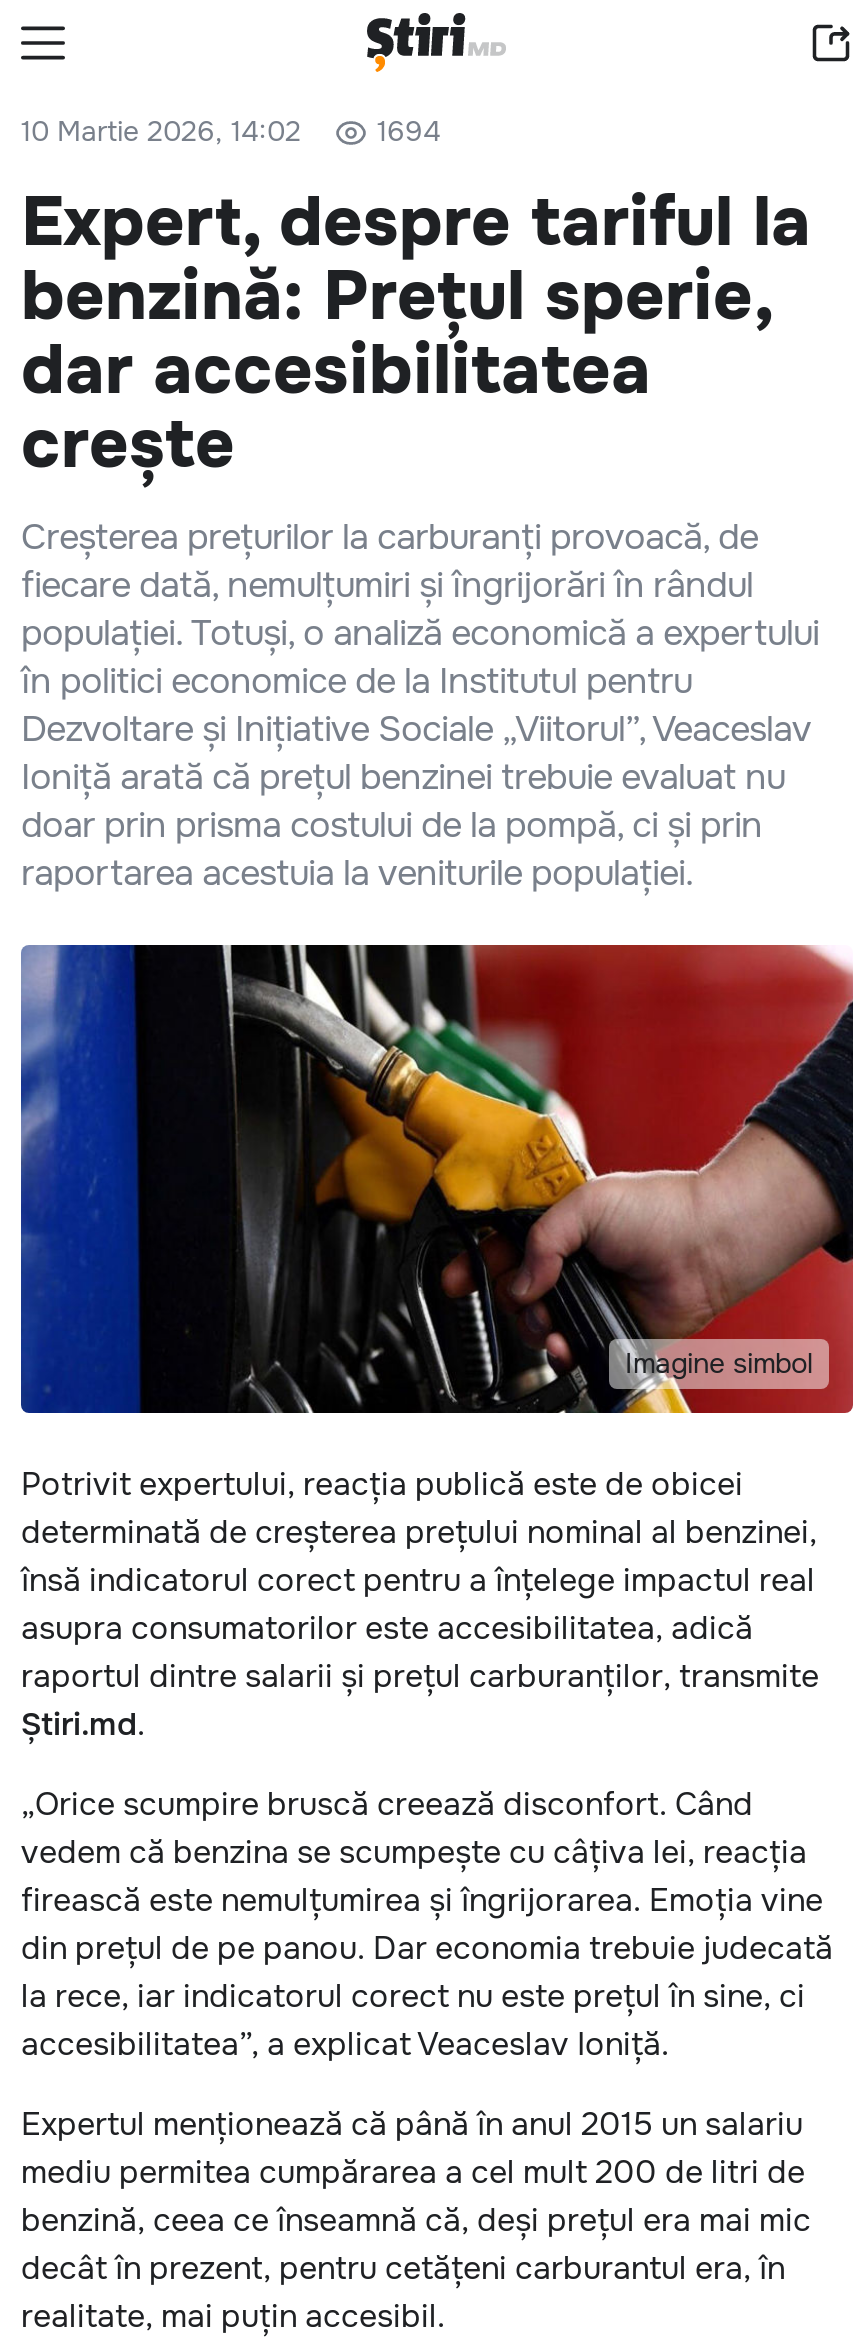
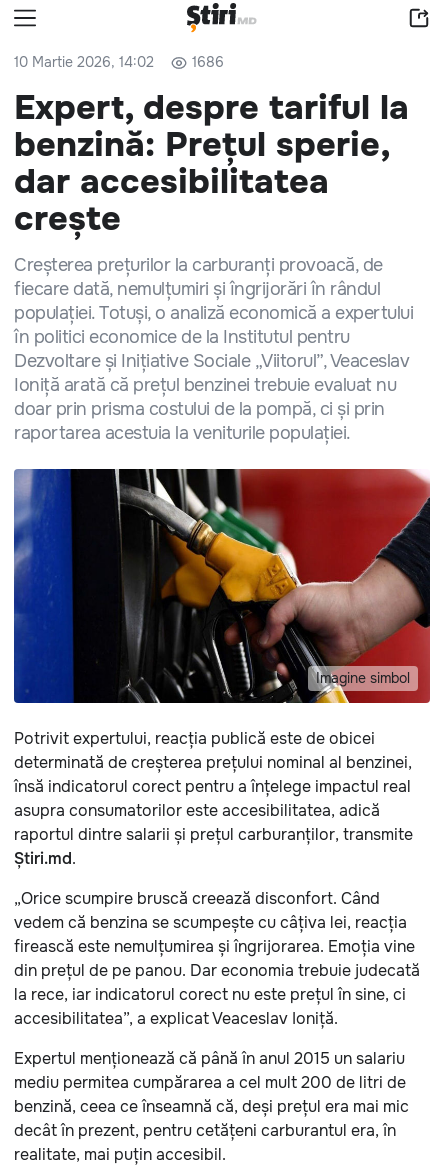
[377,113,441,149] 1694 -> [192,53,224,71] 1686

